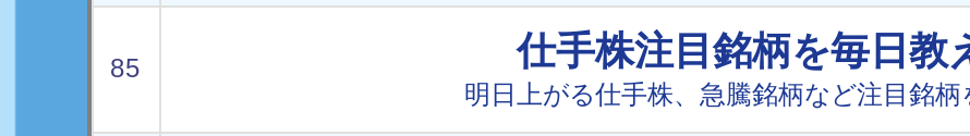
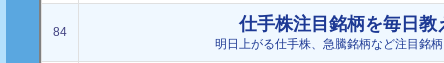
[110,53,141,84] 85 -> [52,25,66,39] 84

